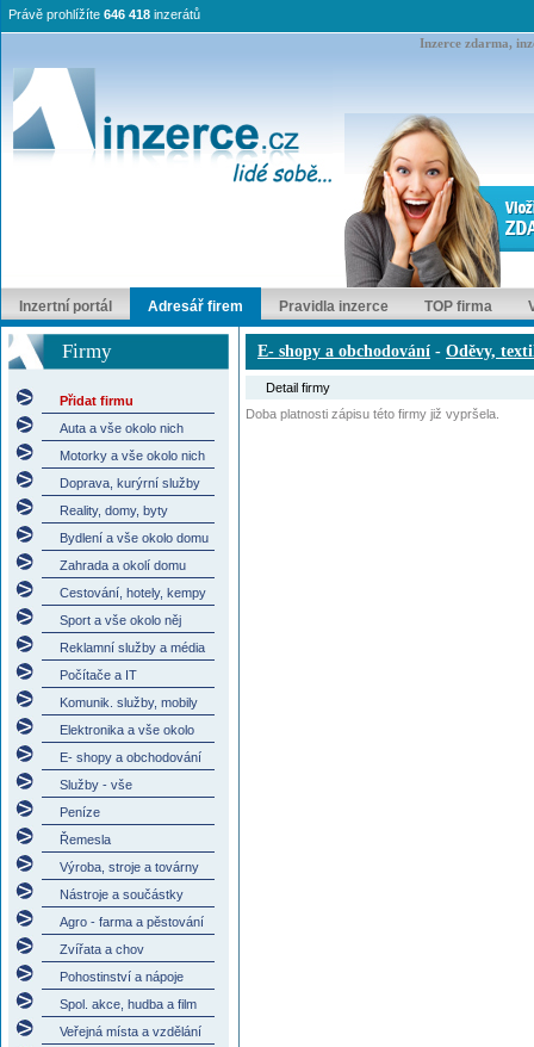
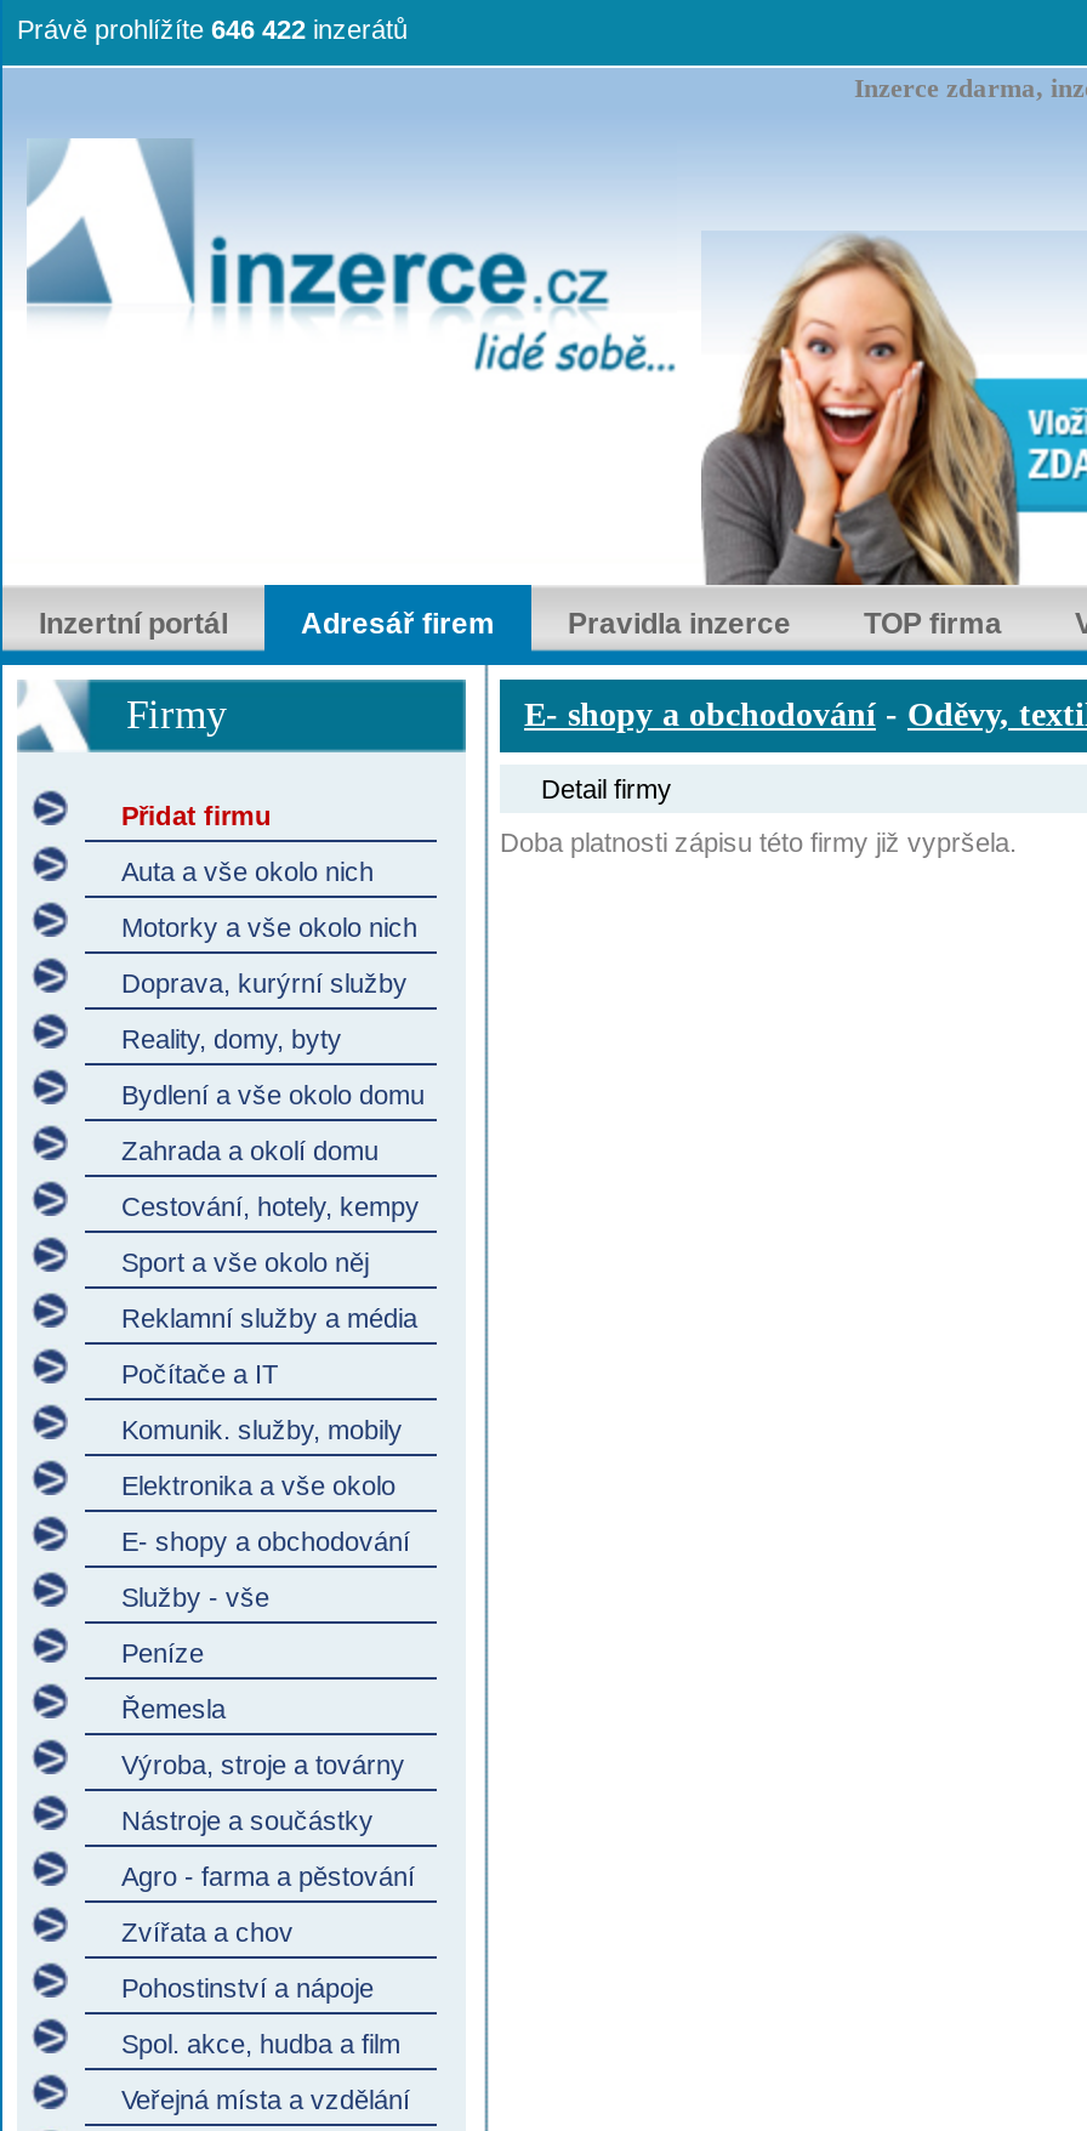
[8,7,200,21] Právě prohlížíte 646 418 inzerátů -> [17,15,408,44] Právě prohlížíte 646 422 inzerátů

